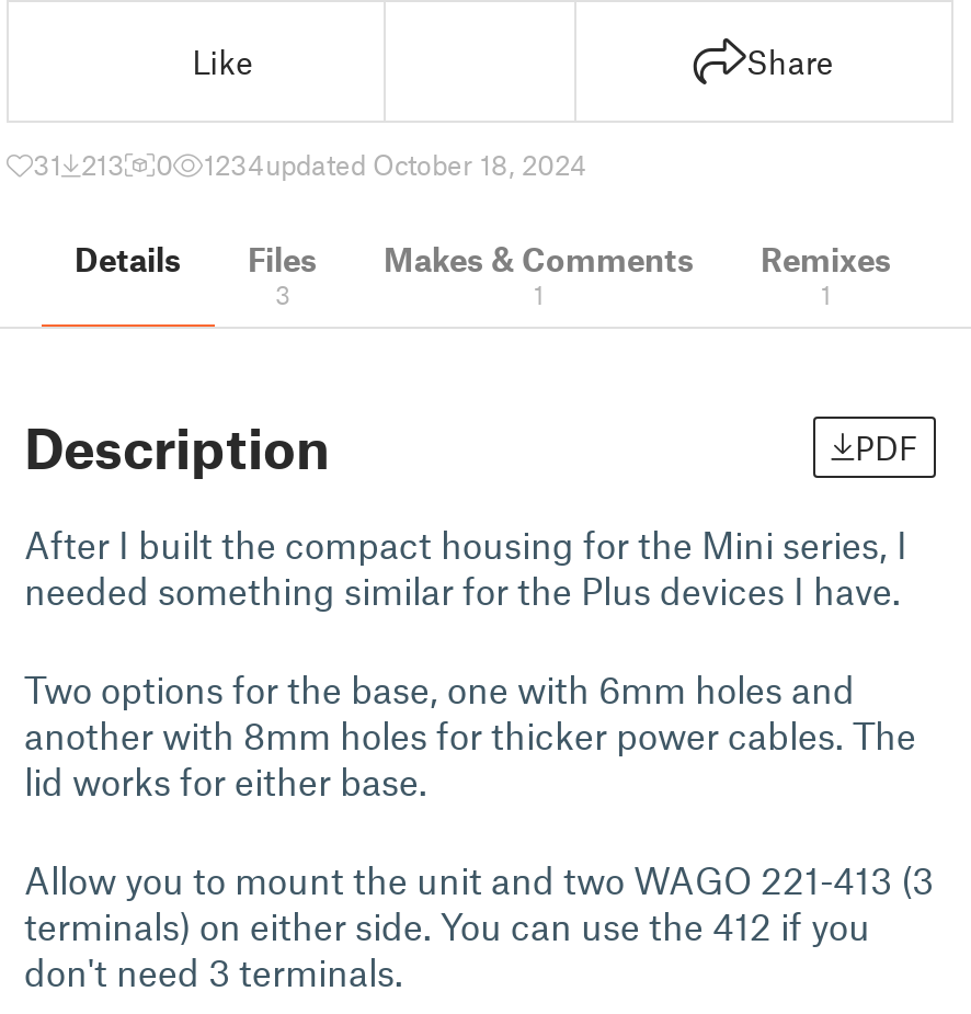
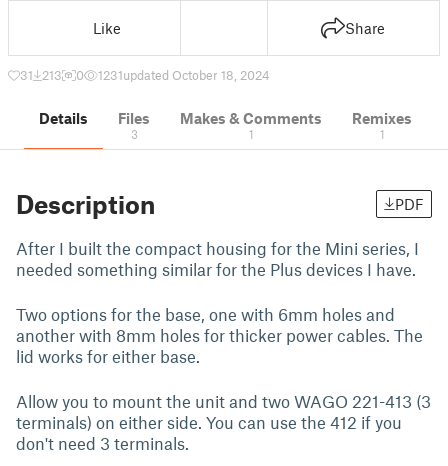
[204,147,587,182] 1234updated October 18, 2024 -> [98,67,270,83] 1231updated October 18, 2024

